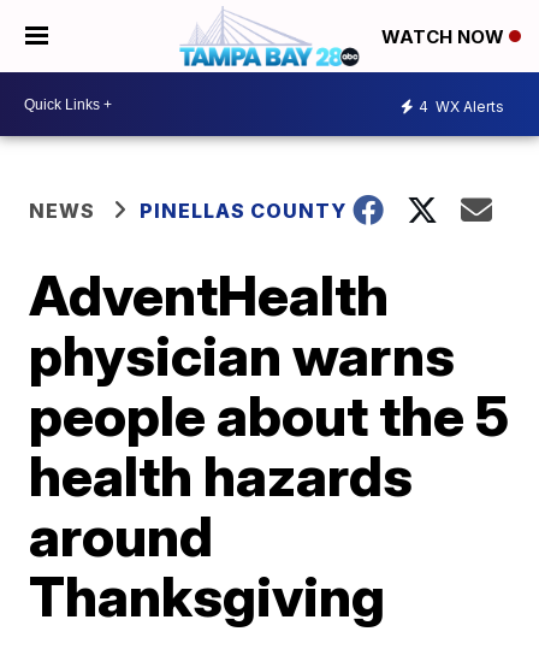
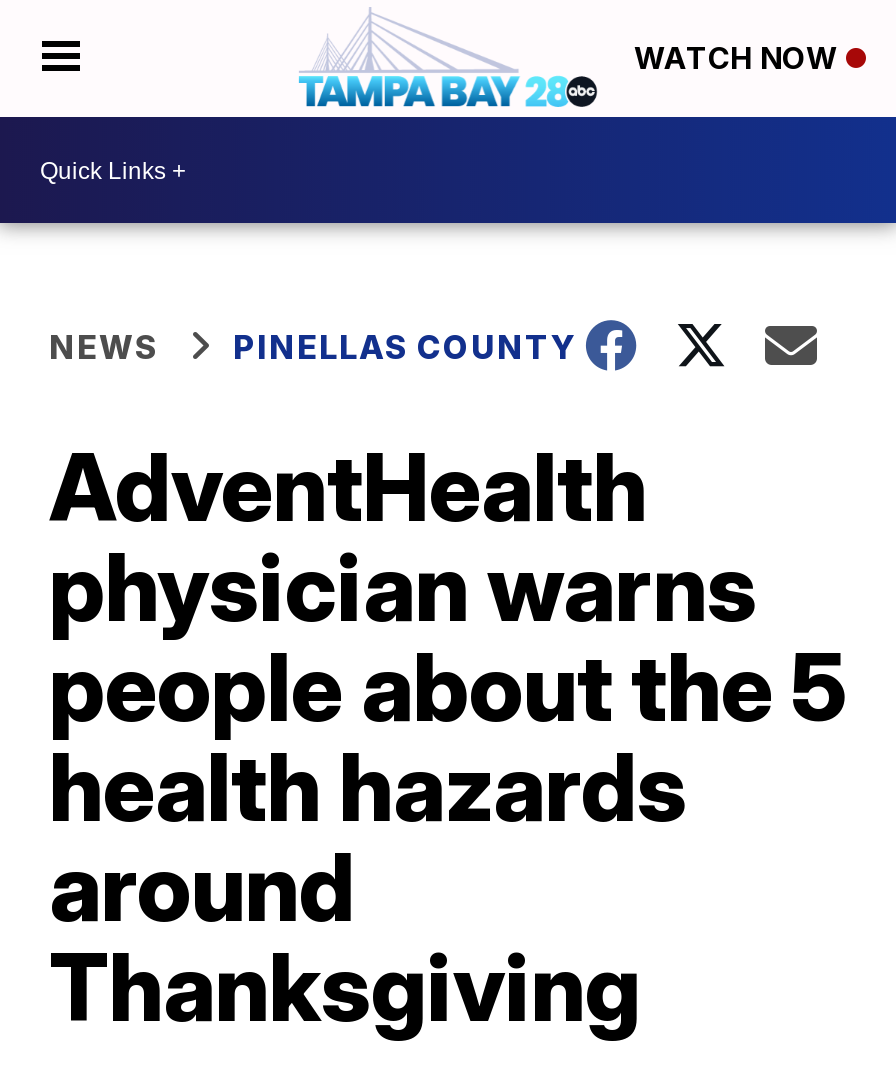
[419,97,504,115] 4 WX Alerts -> none

